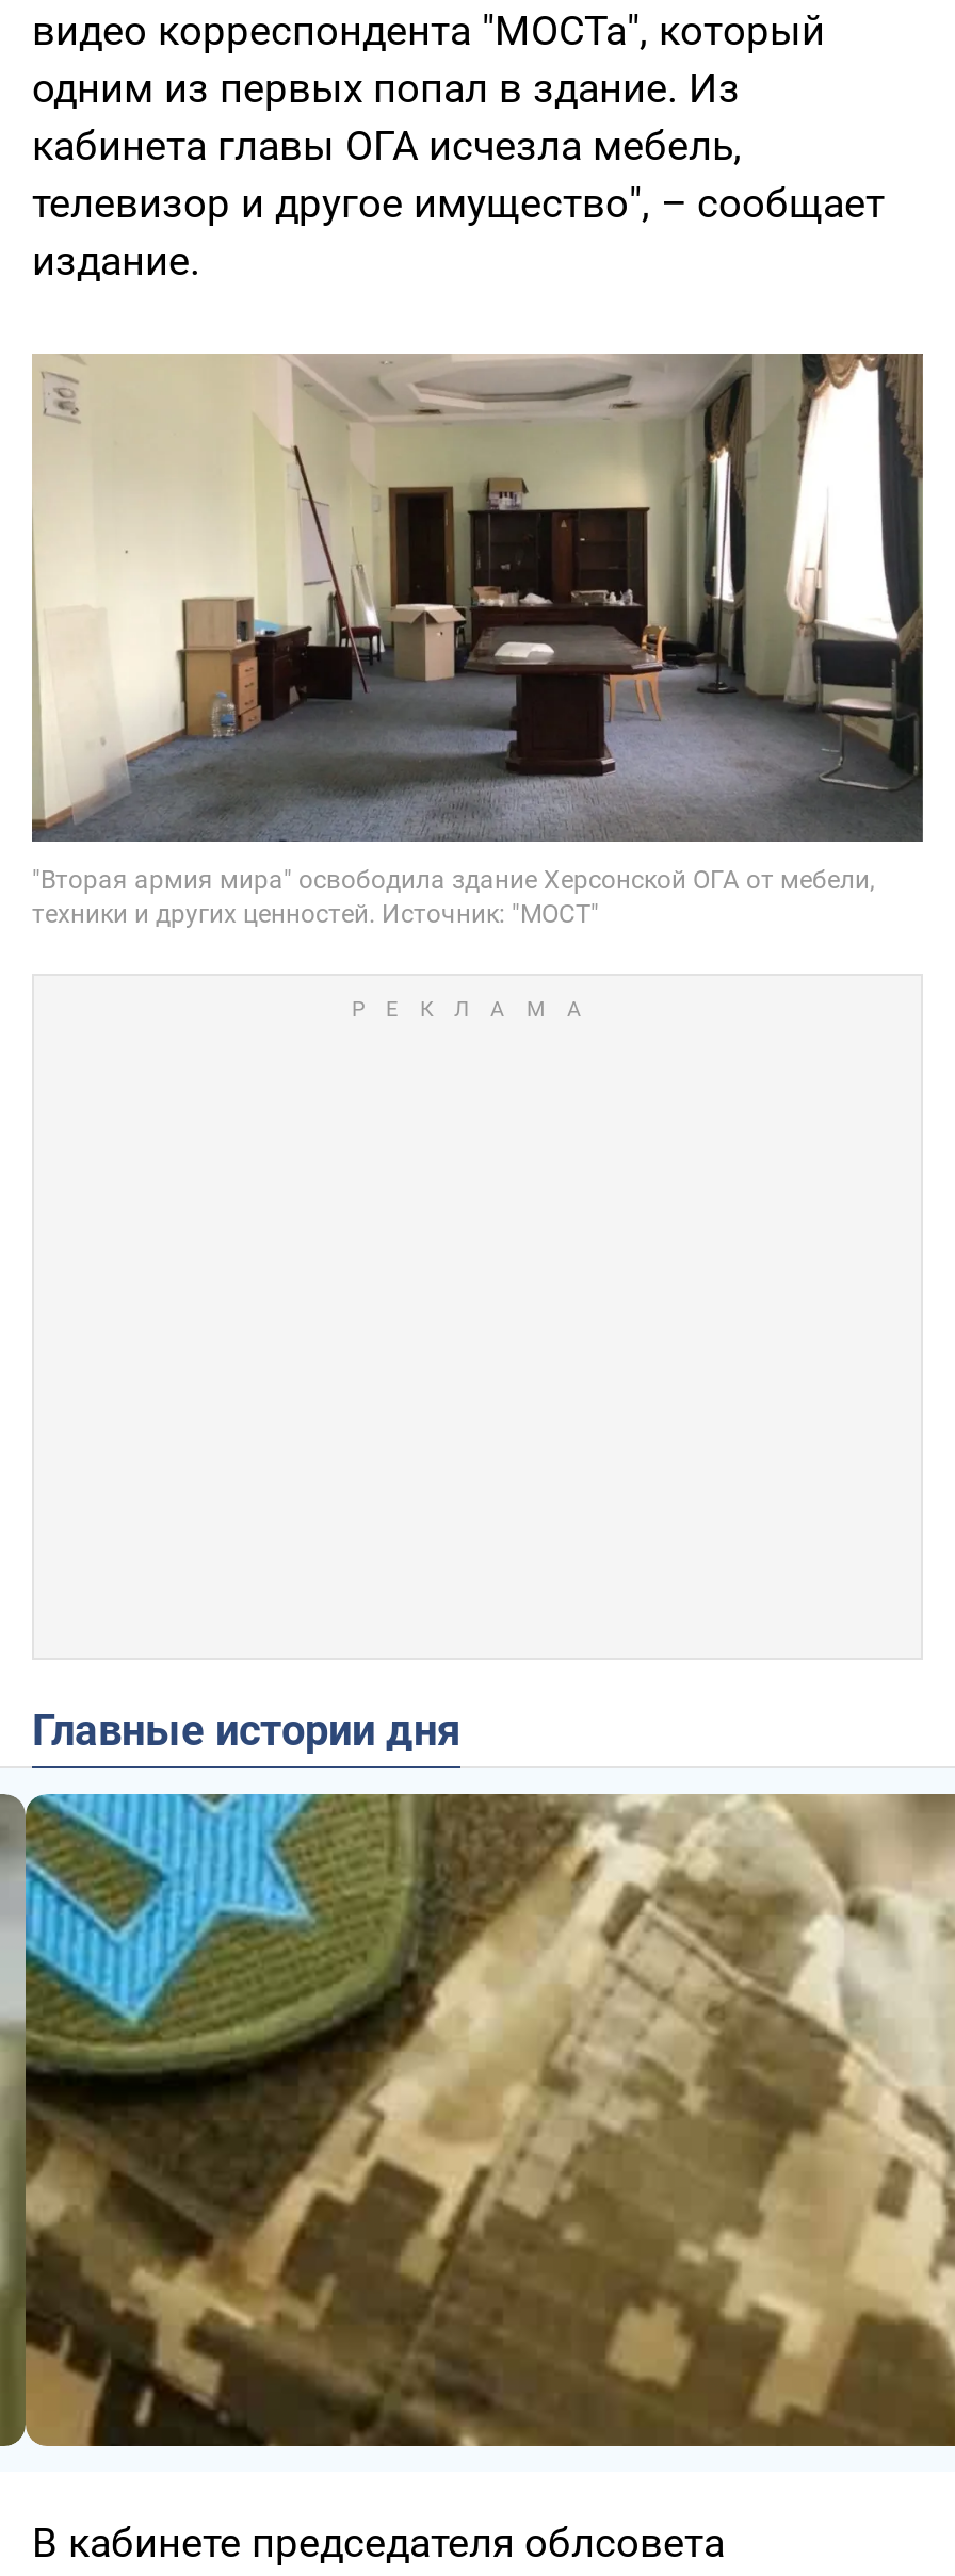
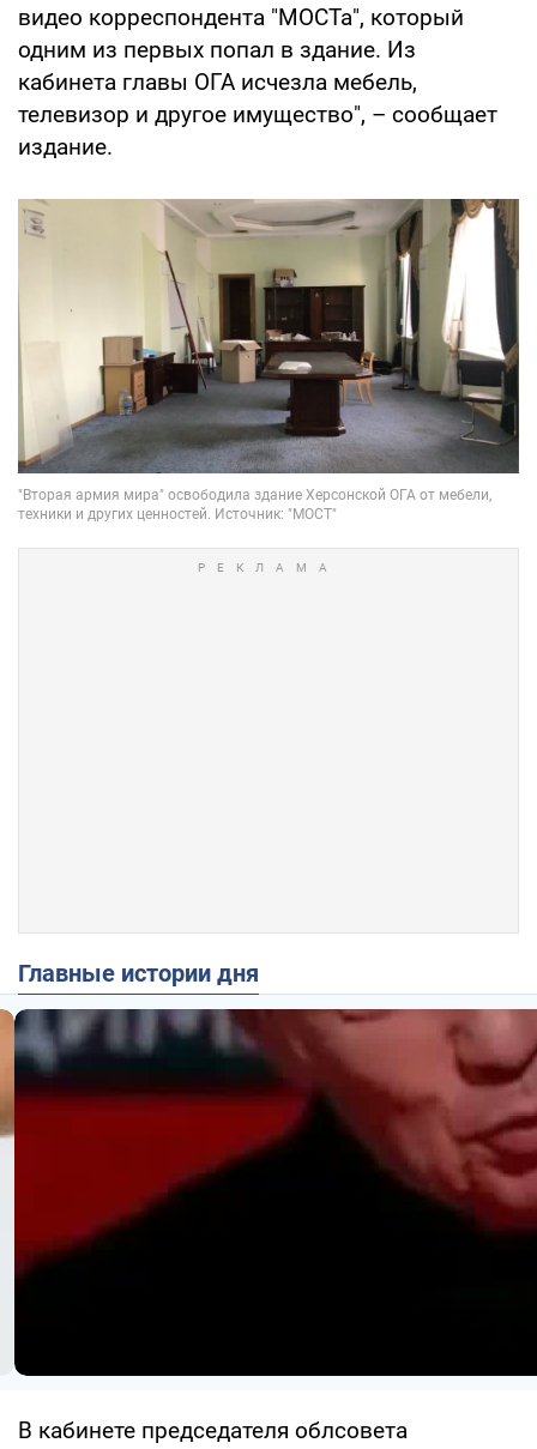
[6,1792,949,2448] [image] -> [4,1008,533,1377] [image]

